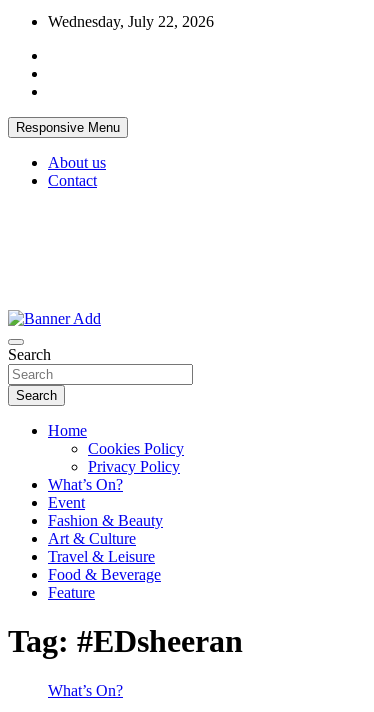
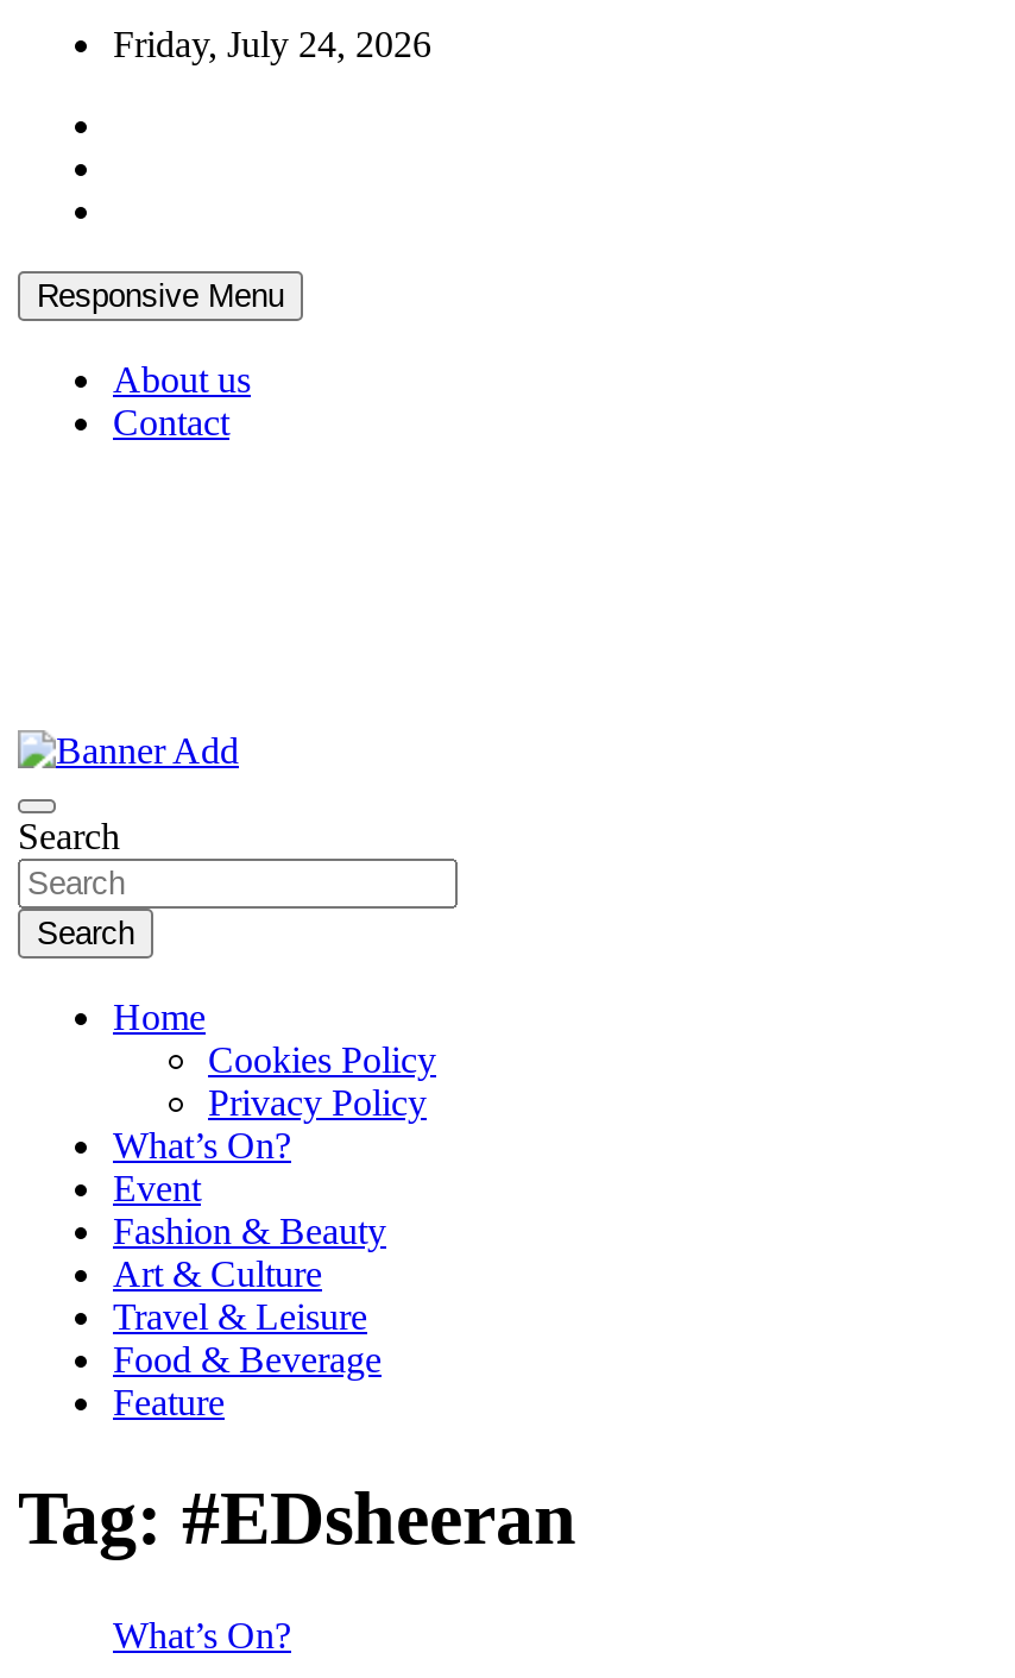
[48,13,214,30] Wednesday, July 22, 2026 -> [113,24,431,64] Friday, July 24, 2026

